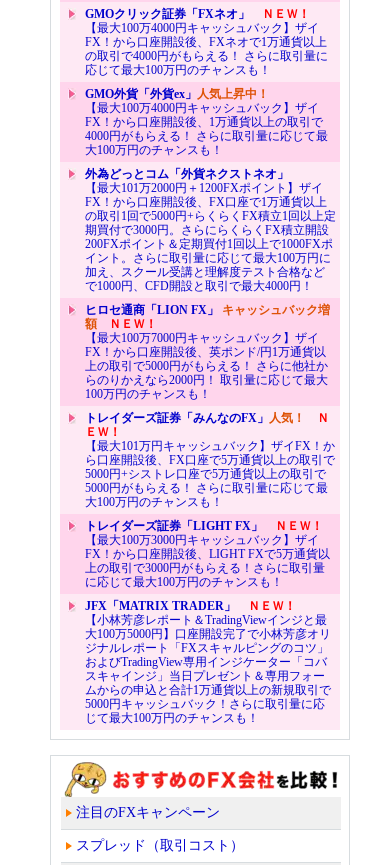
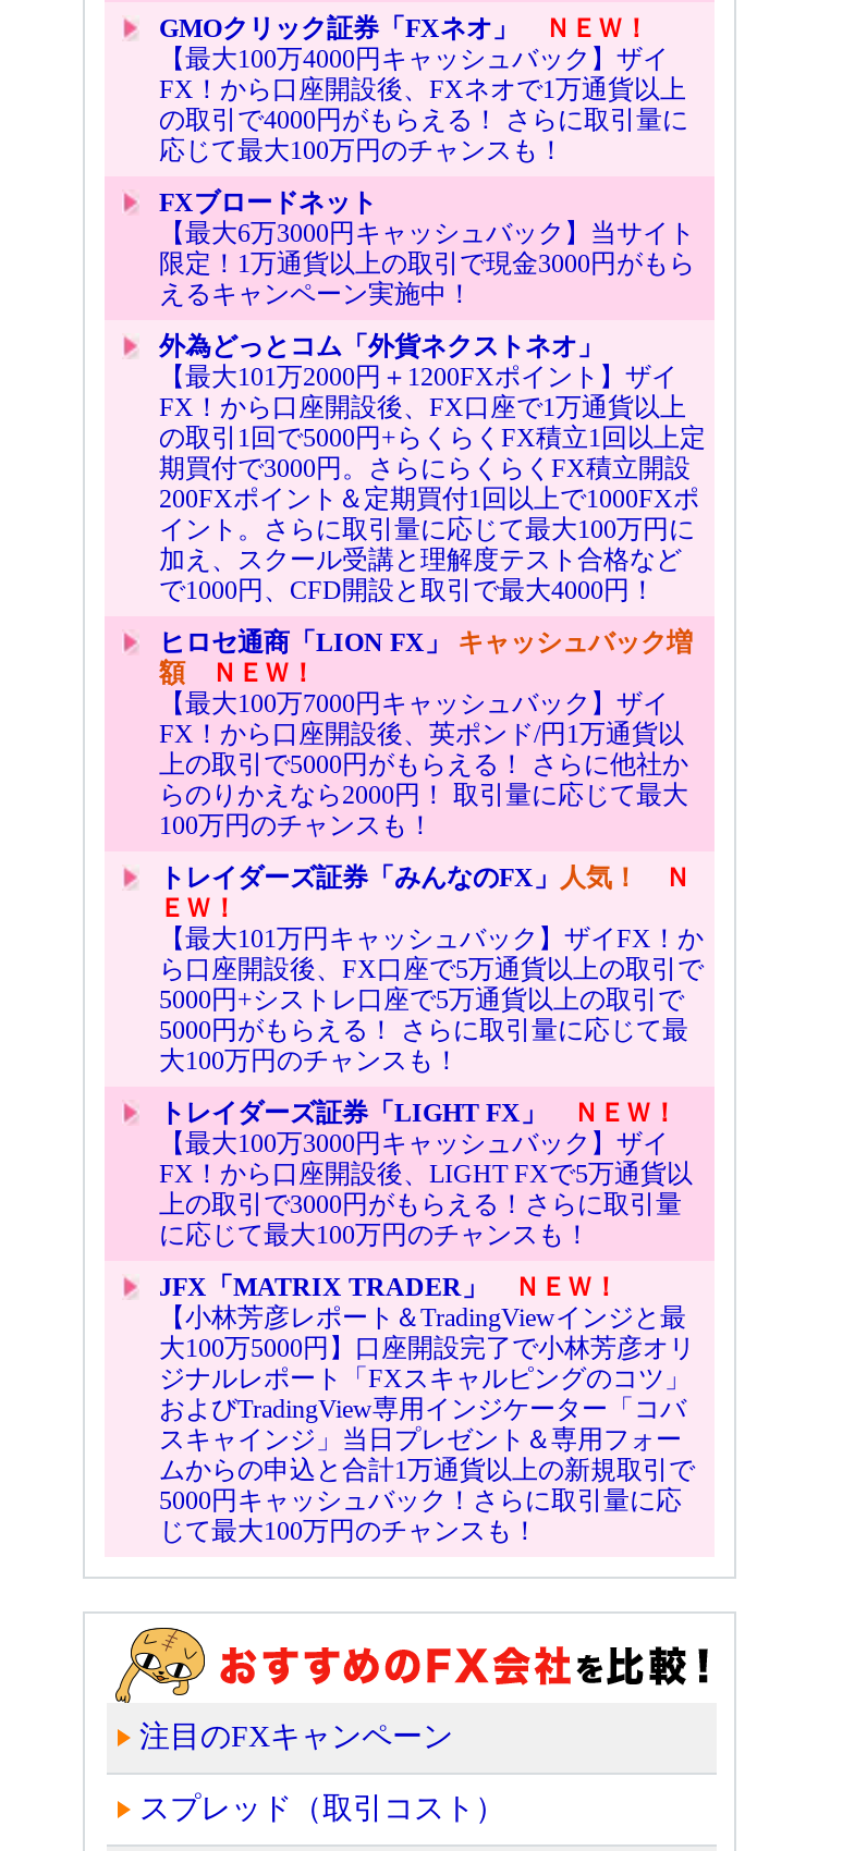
[85,87,328,157] GMO外貨「外貨ex」人気上昇中！ | 【最大100万4000円キャッシュバック】ザイ | FX！から口座開設後、1万通貨以上の取引で | 4000円がもらえる！ さらに取引量に応じて最 | 大100万円のチャンスも！ -> [159,188,695,310] FXブロードネット | 【最大6万3000円キャッシュバック】当サイト | 限定！1万通貨以上の取引で現金3000円がもら | えるキャンペーン実施中！

